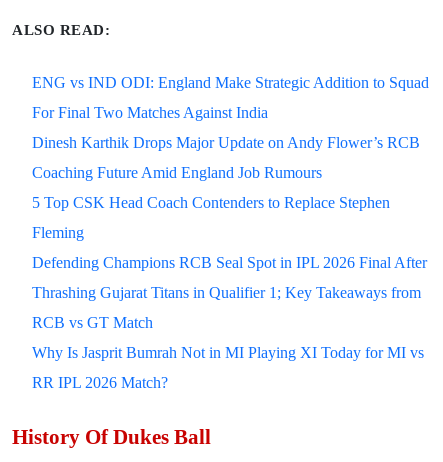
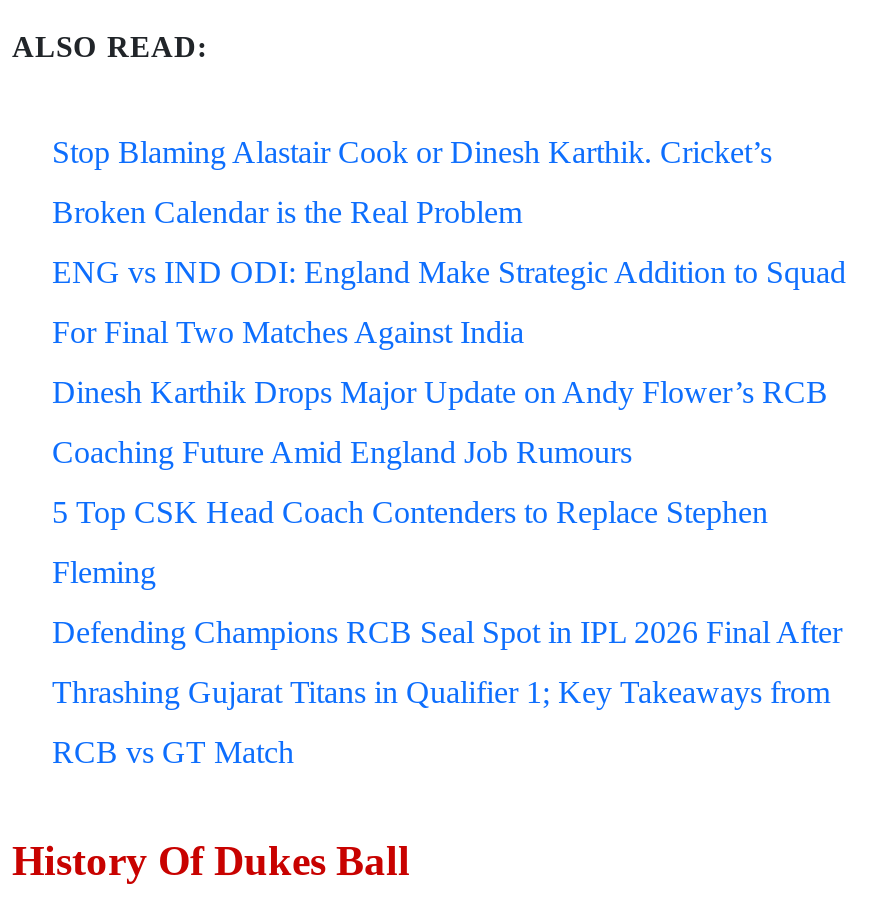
none -> [52,136,772,230] Stop Blaming Alastair Cook or Dinesh Karthik. Cricket’s | Broken Calendar is the Real Problem
moved [32,74,429,331] -> [52,256,846,770]: ENG vs IND ODI: England Make Strategic Addition to Squad | For Final Two Matches Against India | Dinesh Karthik Drops Major Update on Andy Flower’s RCB | ... | Thrashing Gujarat Titans in Qualifier 1; Key Takeaways from | RCB vs GT Match
[32,344,424,391] Why Is Jasprit Bumrah Not in MI Playing XI Today for MI vs | RR IPL 2026 Match? -> none

